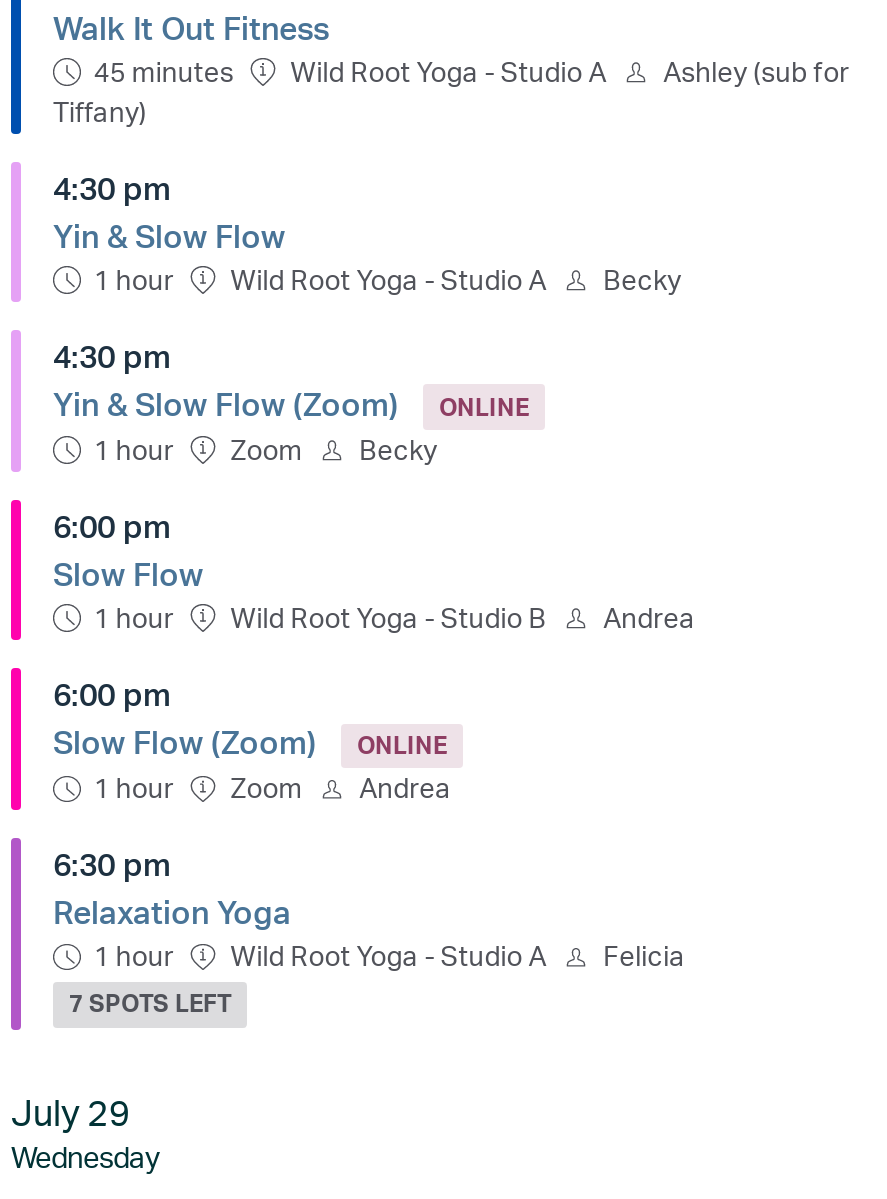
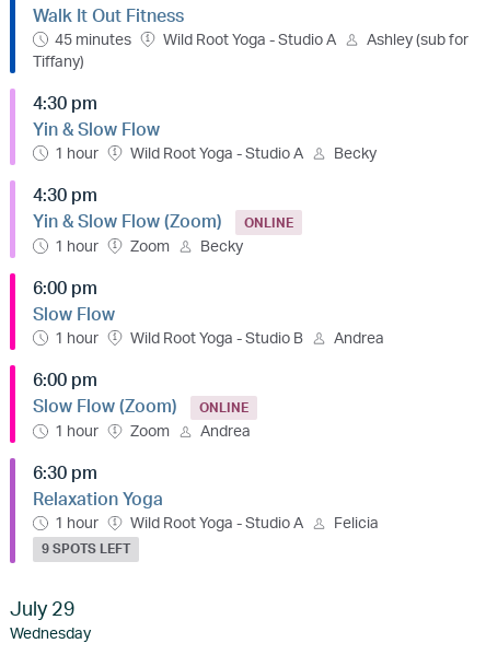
[69,988,231,1018] 7 SPOTS LEFT -> [42,540,130,557] 9 SPOTS LEFT

